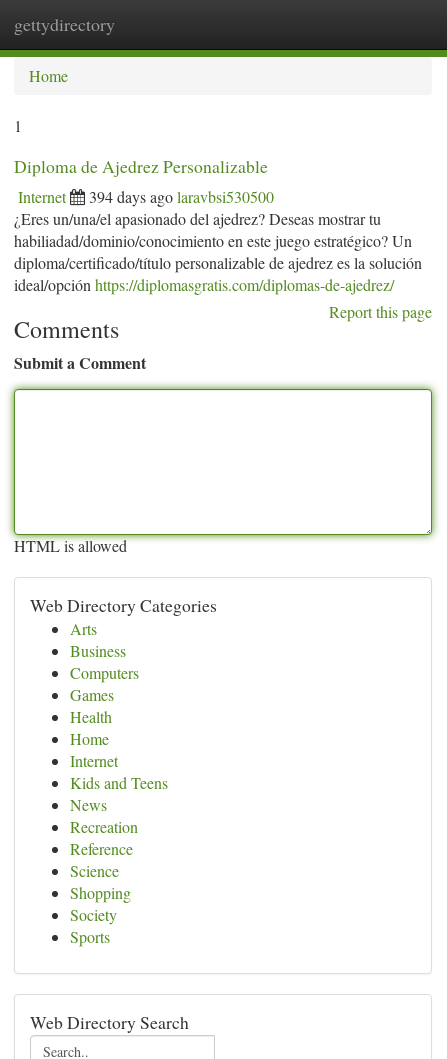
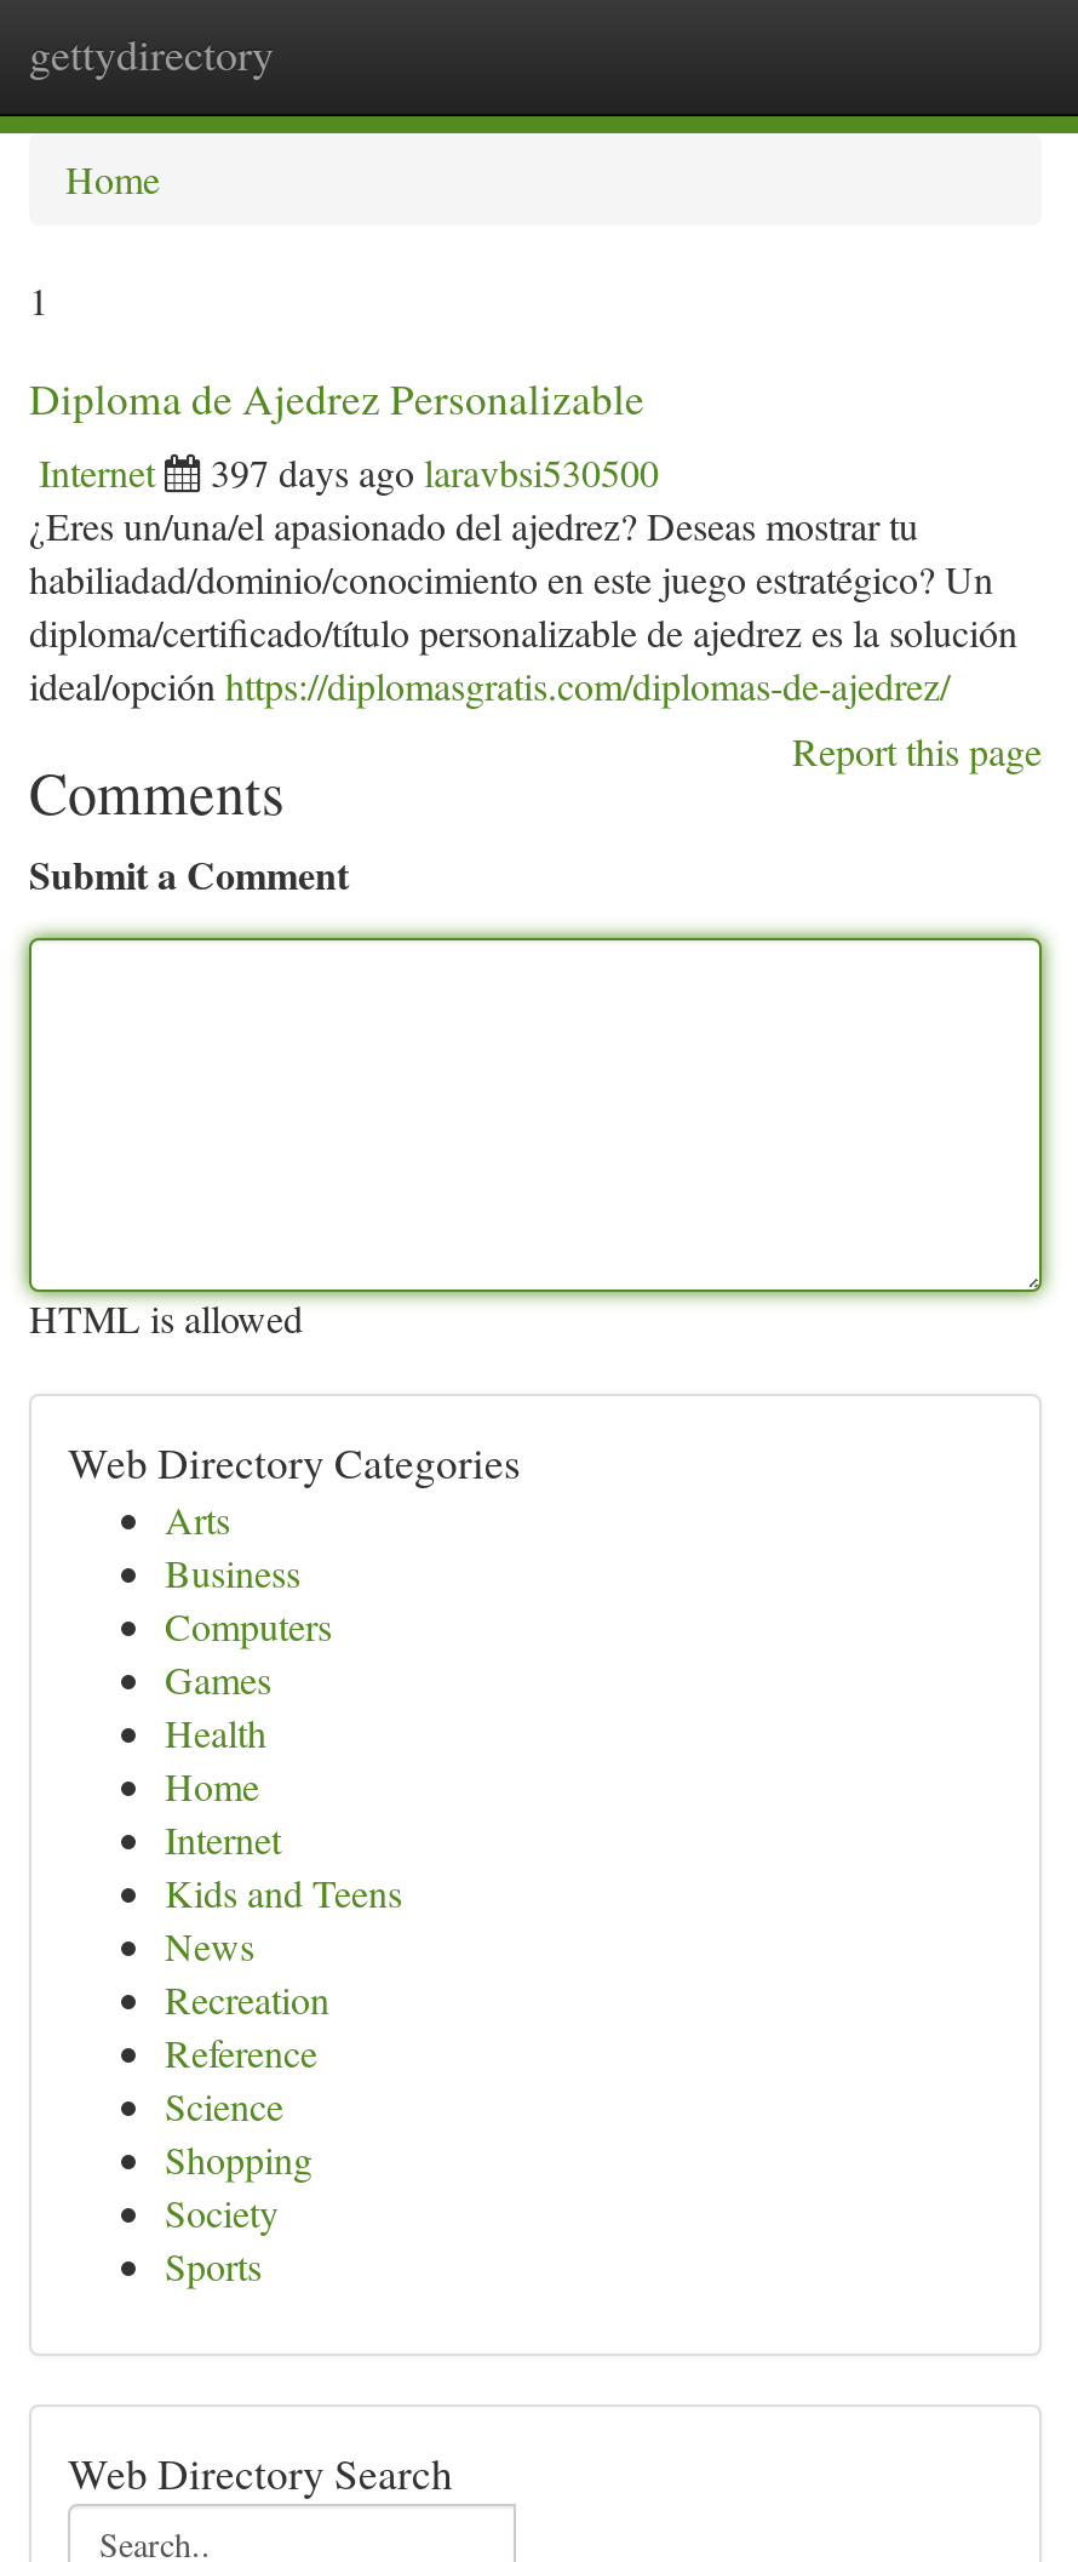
[89,186,274,207] 394 days ago laravbsi530500 -> [211,446,659,497] 397 days ago laravbsi530500

